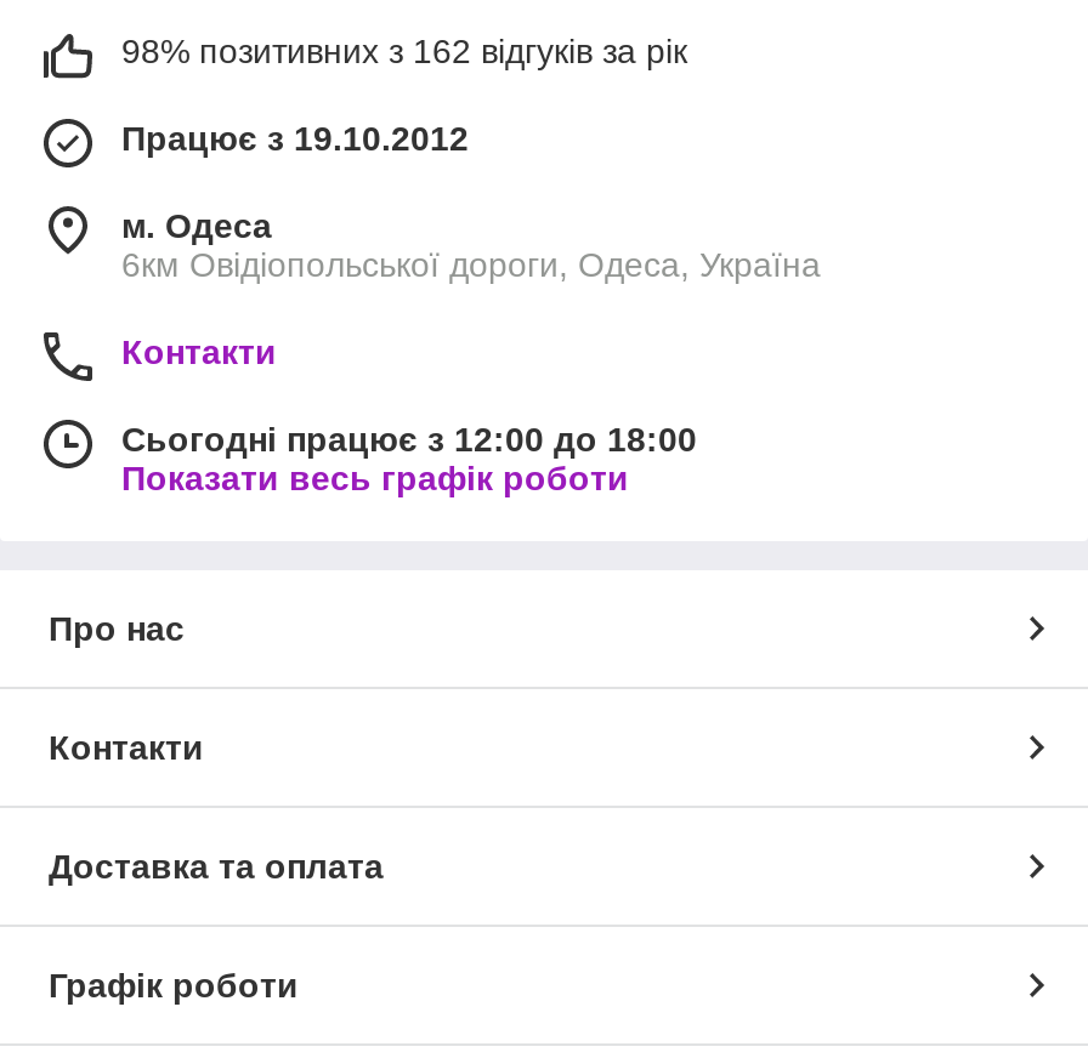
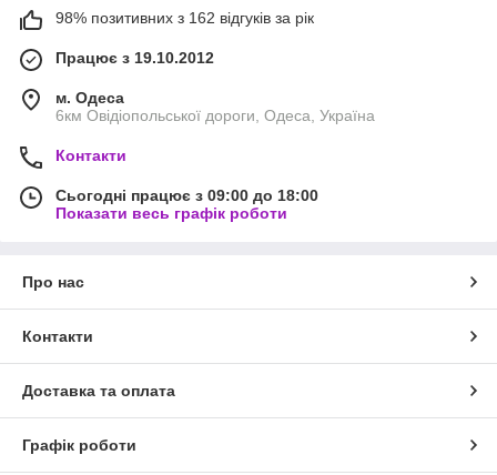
[121,421,697,460] Сьогодні працює з 12:00 до 18:00 -> [55,187,318,205] Сьогодні працює з 09:00 до 18:00

